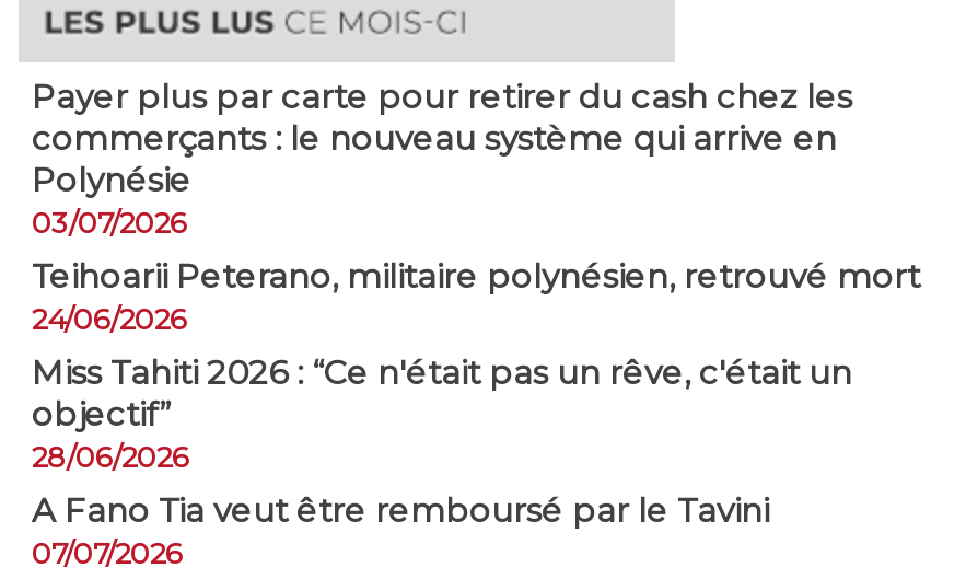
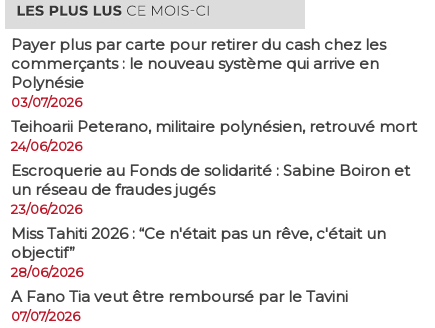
none -> [11,161,410,217] Escroquerie au Fonds de solidarité : Sabine Boiron et | un réseau de fraudes jugés | 23/06/2026

